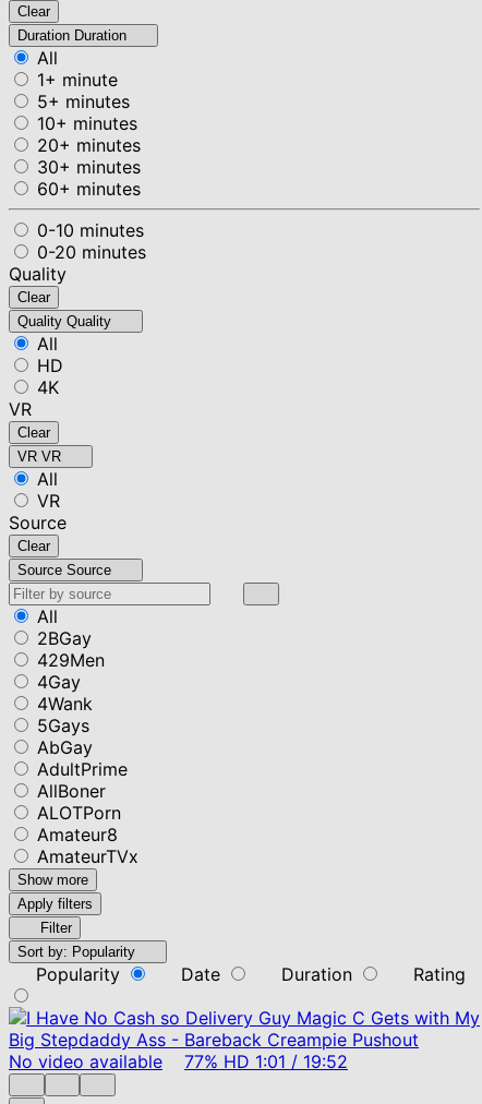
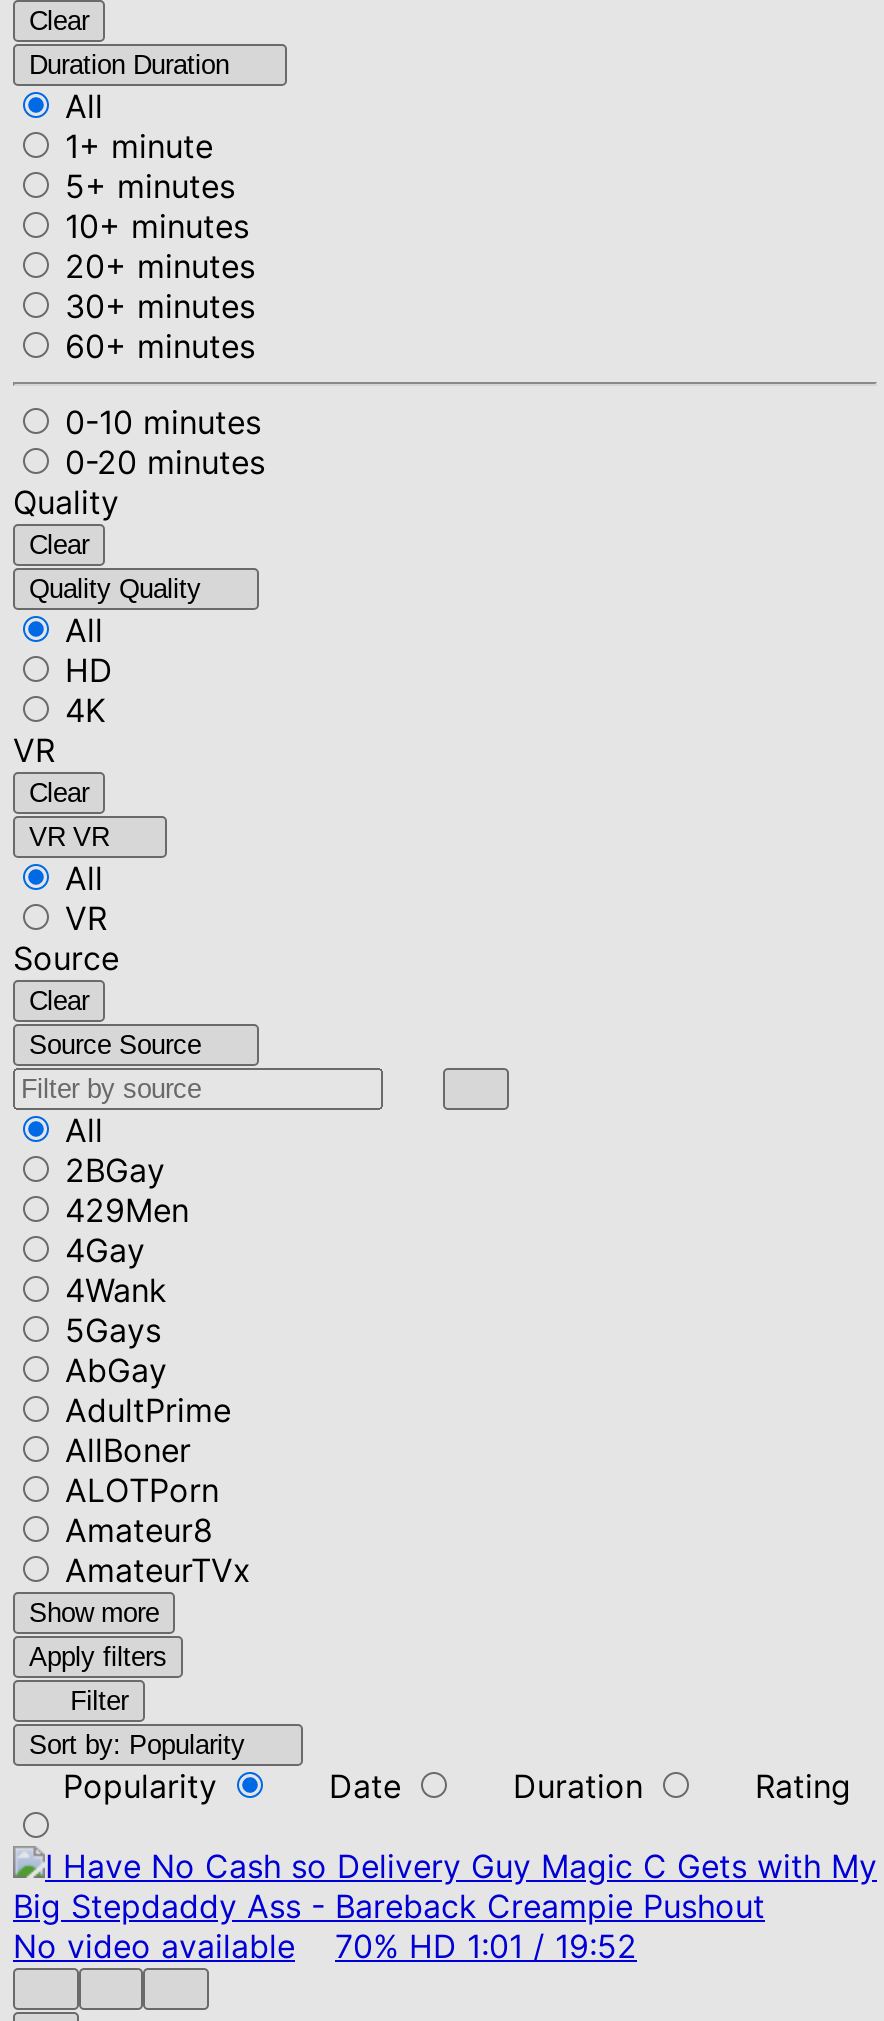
[9,1050,348,1072] No video available 77% HD 1:01 / 19:52 -> [13,1926,637,1966] No video available 70% HD 1:01 / 19:52

